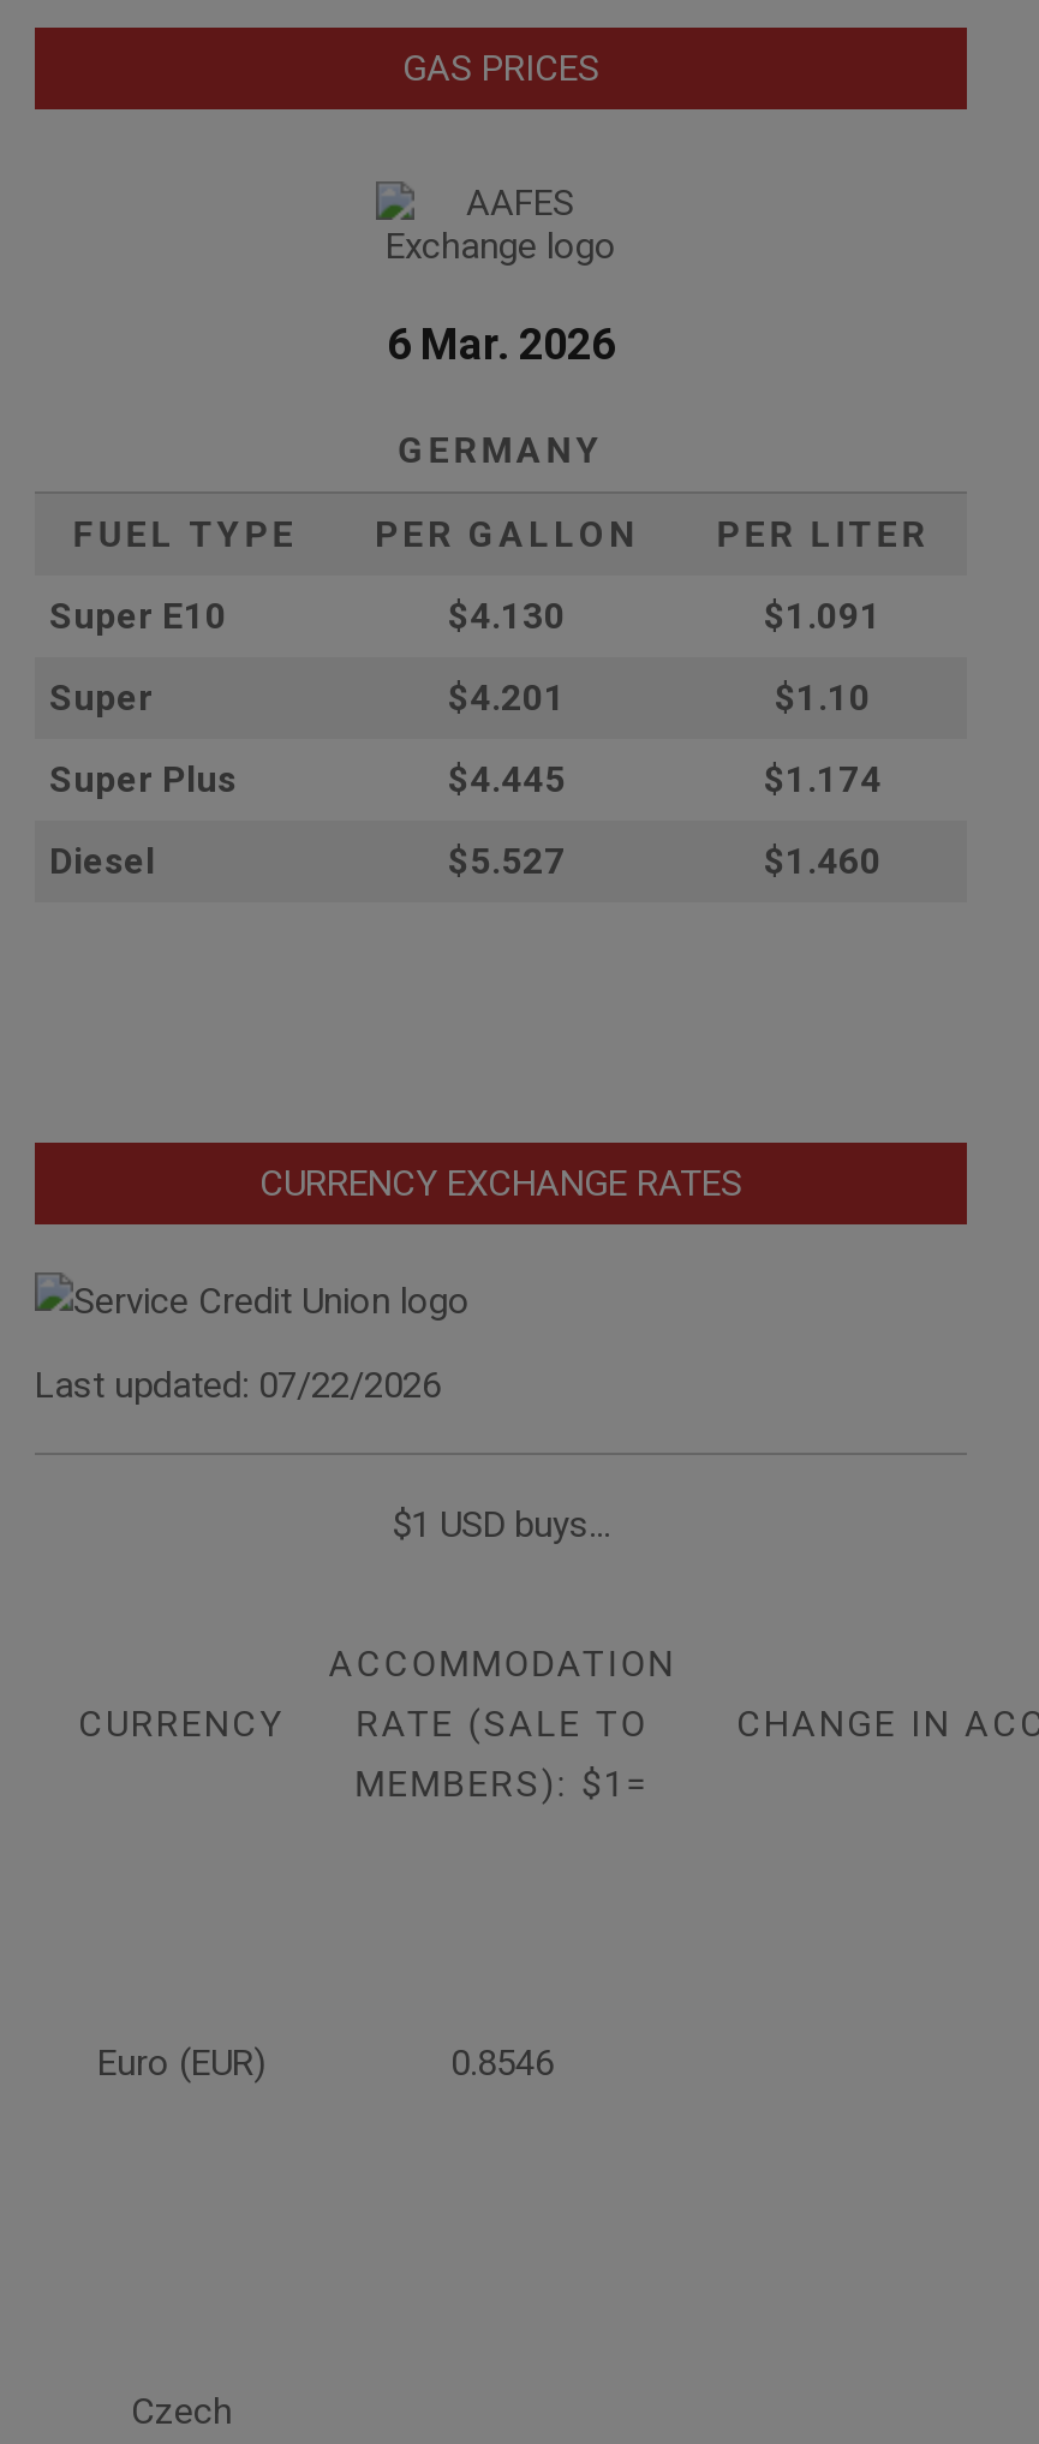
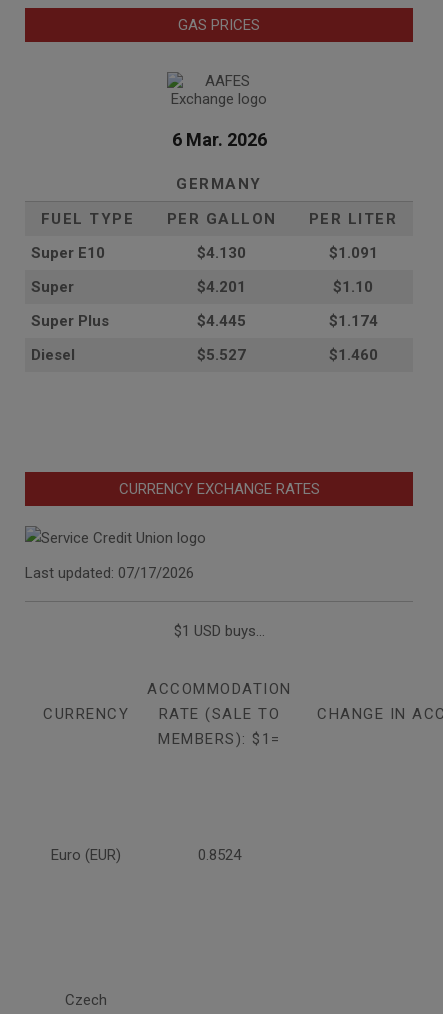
[35,1362,441,1406] Last updated: 07/22/2026 -> [25,564,194,582] Last updated: 07/17/2026
[450,2040,554,2083] 0.8546 -> [198,846,241,864] 0.8524

